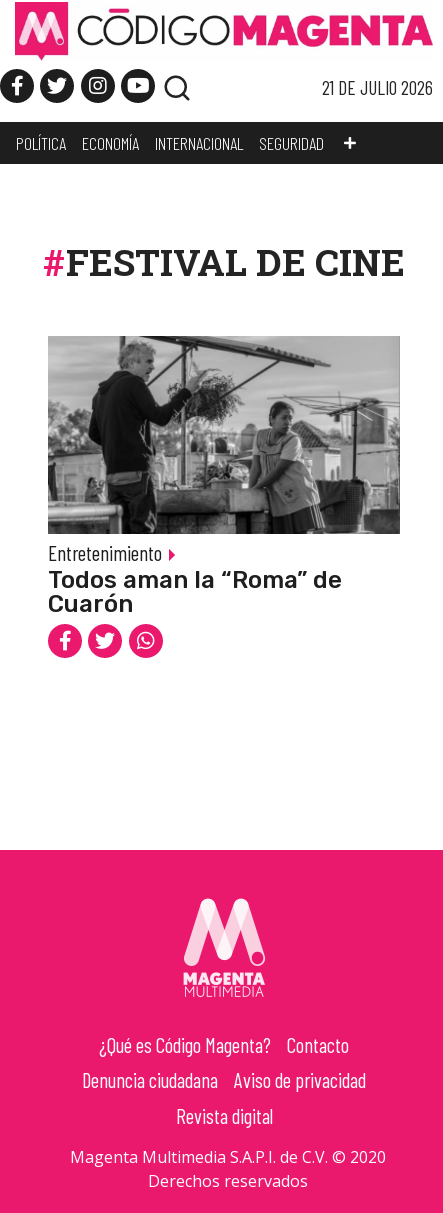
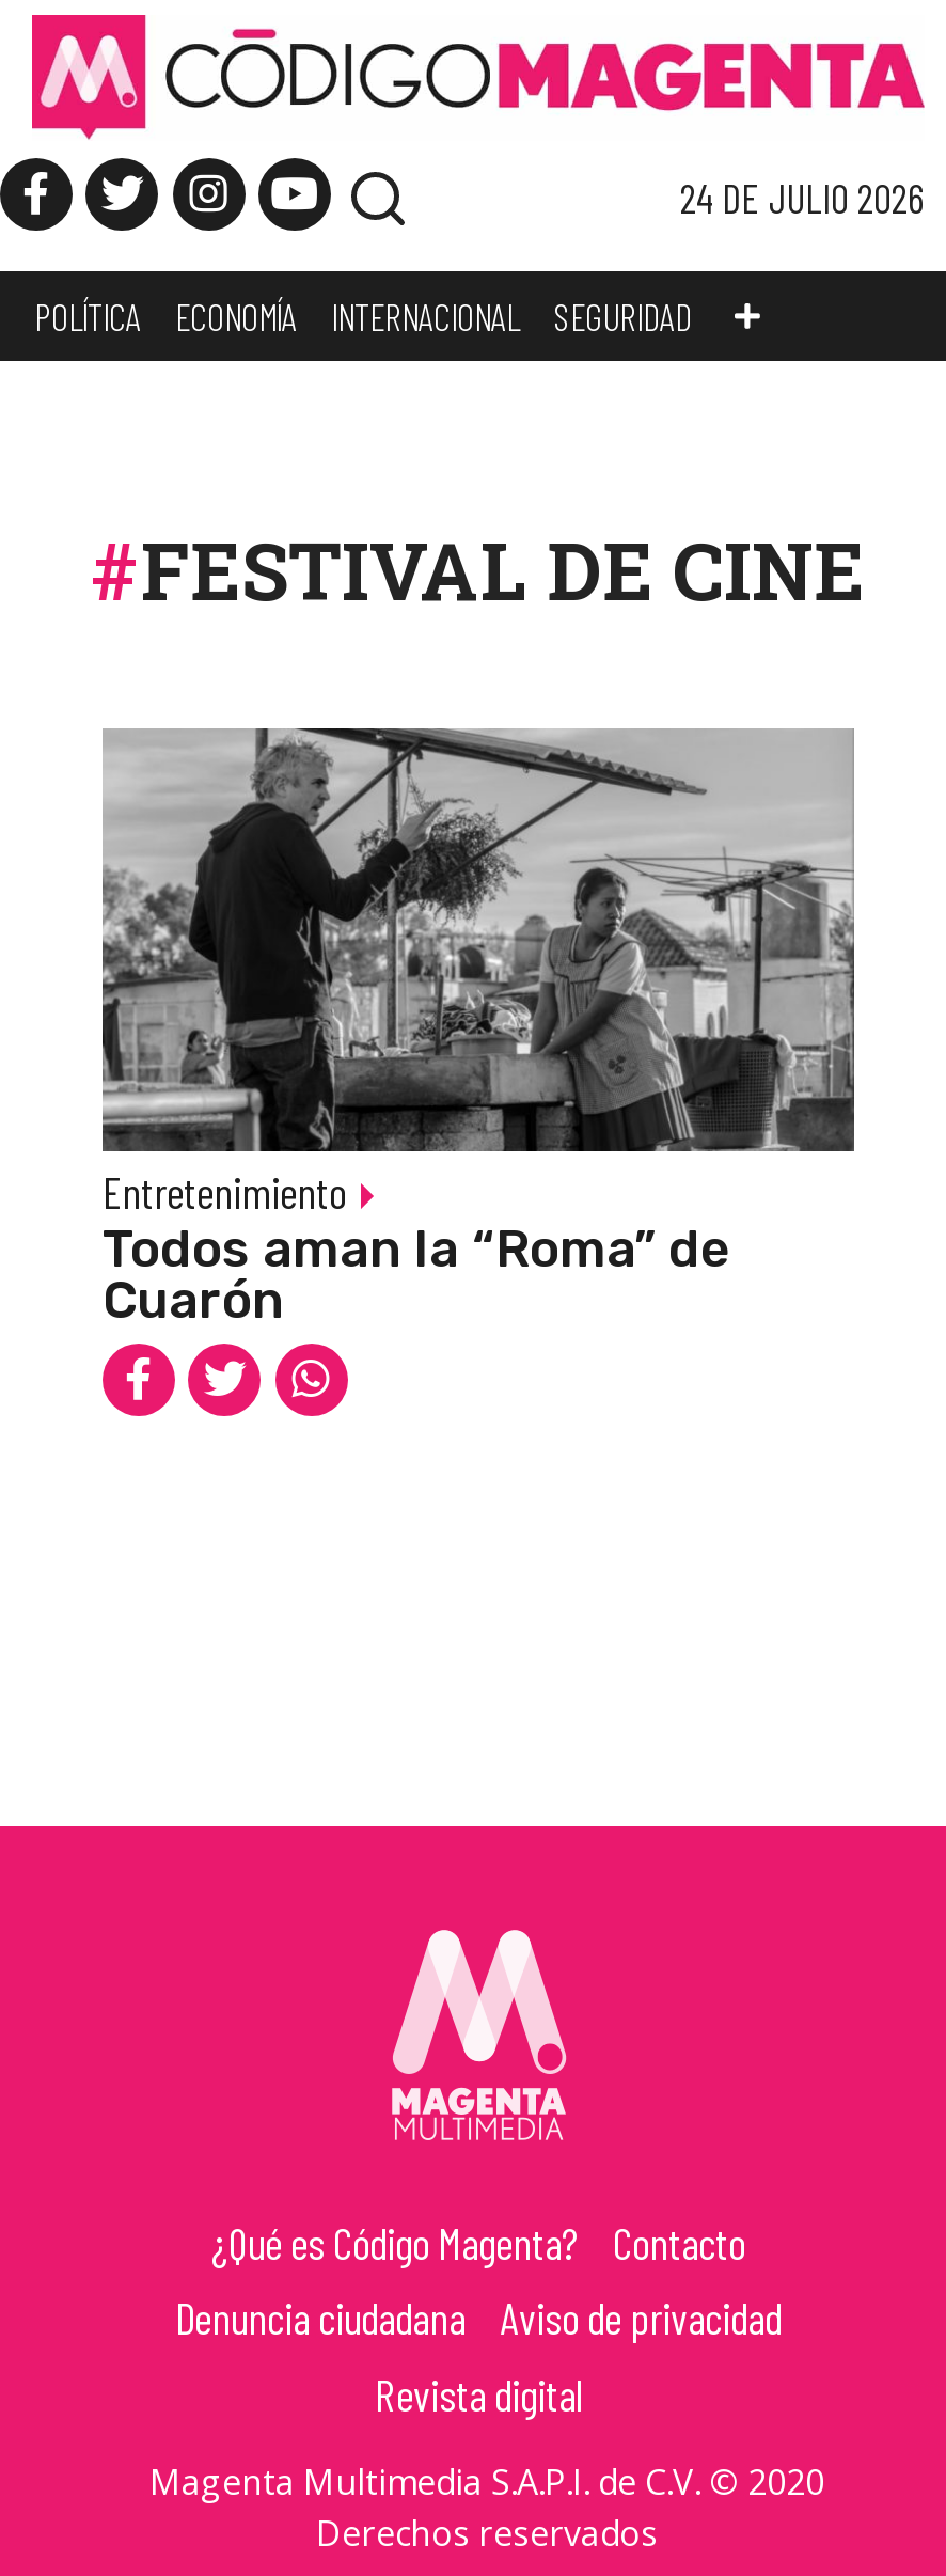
[322,76,433,99] 21 DE JULIO 2026 -> [679,173,925,222] 24 DE JULIO 2026

